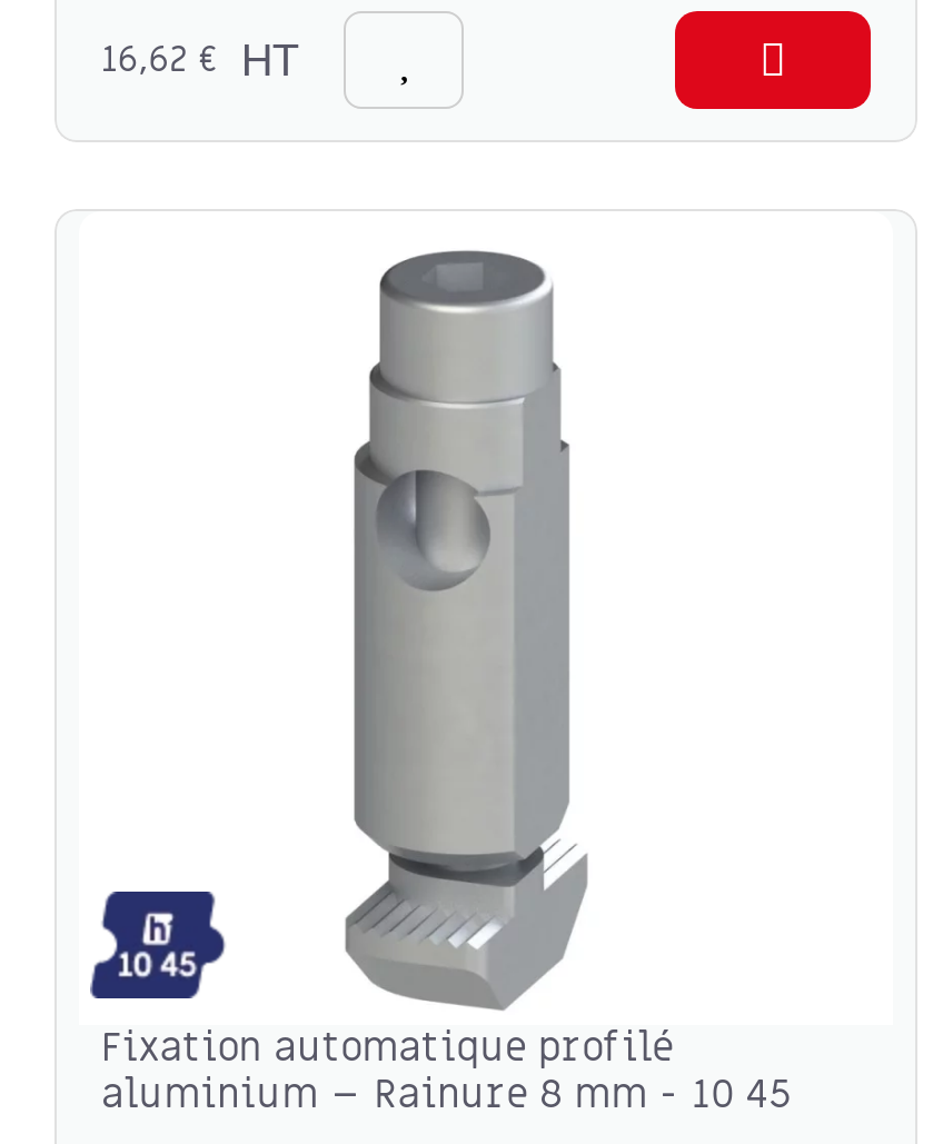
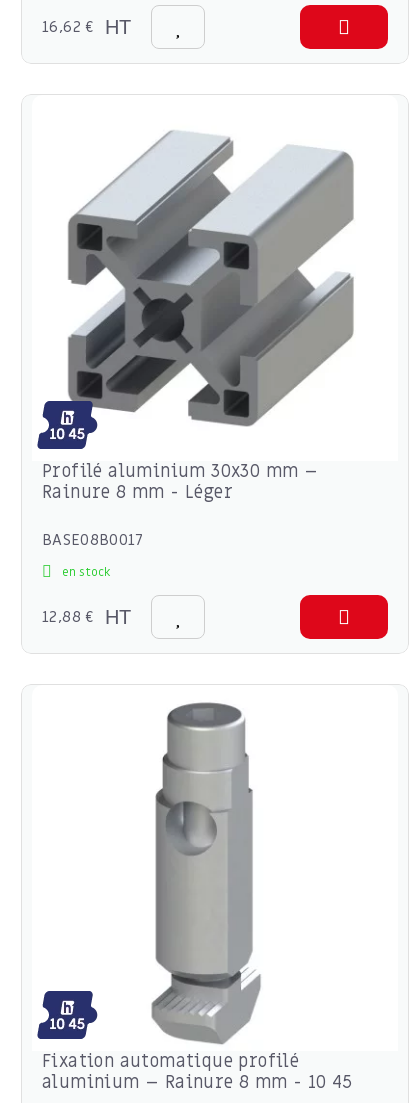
none -> [42,130,354,628] [image] | Profilé aluminium 30x30 mm – | Rainure 8 mm - Léger | BASE08B0017 | en stock | 12,88 € HT

